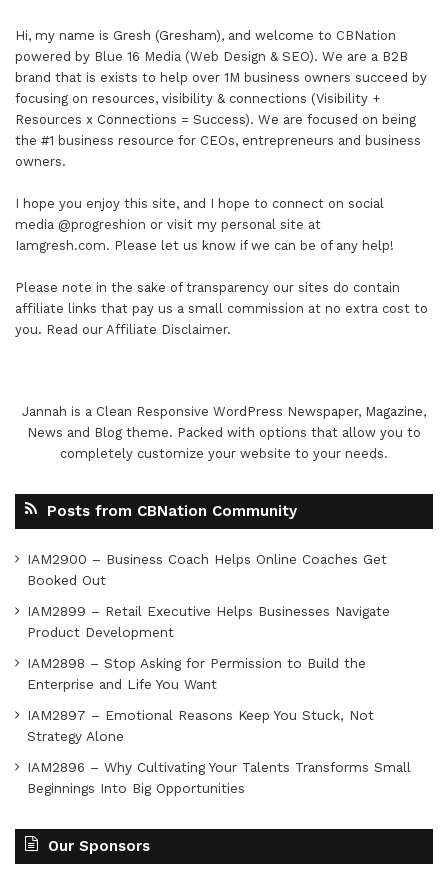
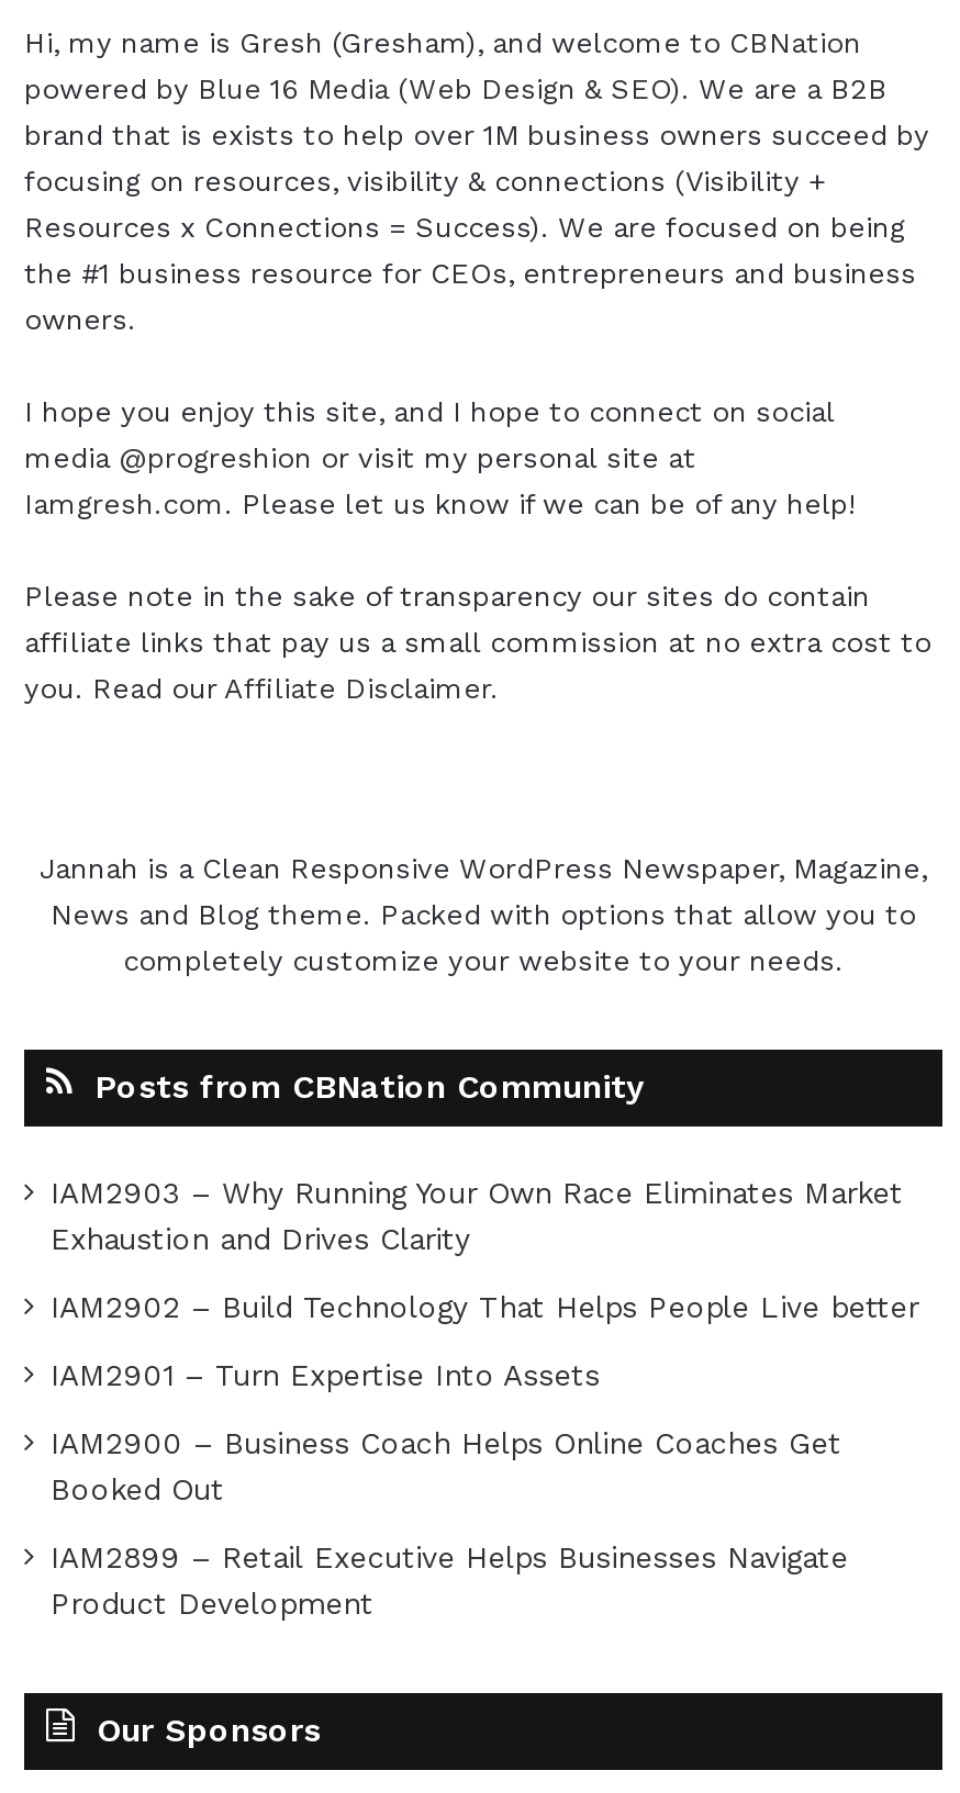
none -> [51,1174,918,1392] IAM2903 – Why Running Your Own Race Eliminates Market | Exhaustion and Drives Clarity | IAM2902 – Build Technology That Helps People Live better | IAM2901 – Turn Expertise Into Assets
moved [27,551,390,640] -> [51,1425,848,1620]: IAM2900 – Business Coach Helps Online Coaches Get | Booked Out | IAM2899 – Retail Executive Helps Businesses Navigate | Product Development
[27,655,411,796] IAM2898 – Stop Asking for Permission to Build the | Enterprise and Life You Want | IAM2897 – Emotional Reasons Keep You Stuck, Not | Strategy Alone | IAM2896 – Why Cultivating Your Talents Transforms Small | Beginnings Into Big Opportunities -> none

